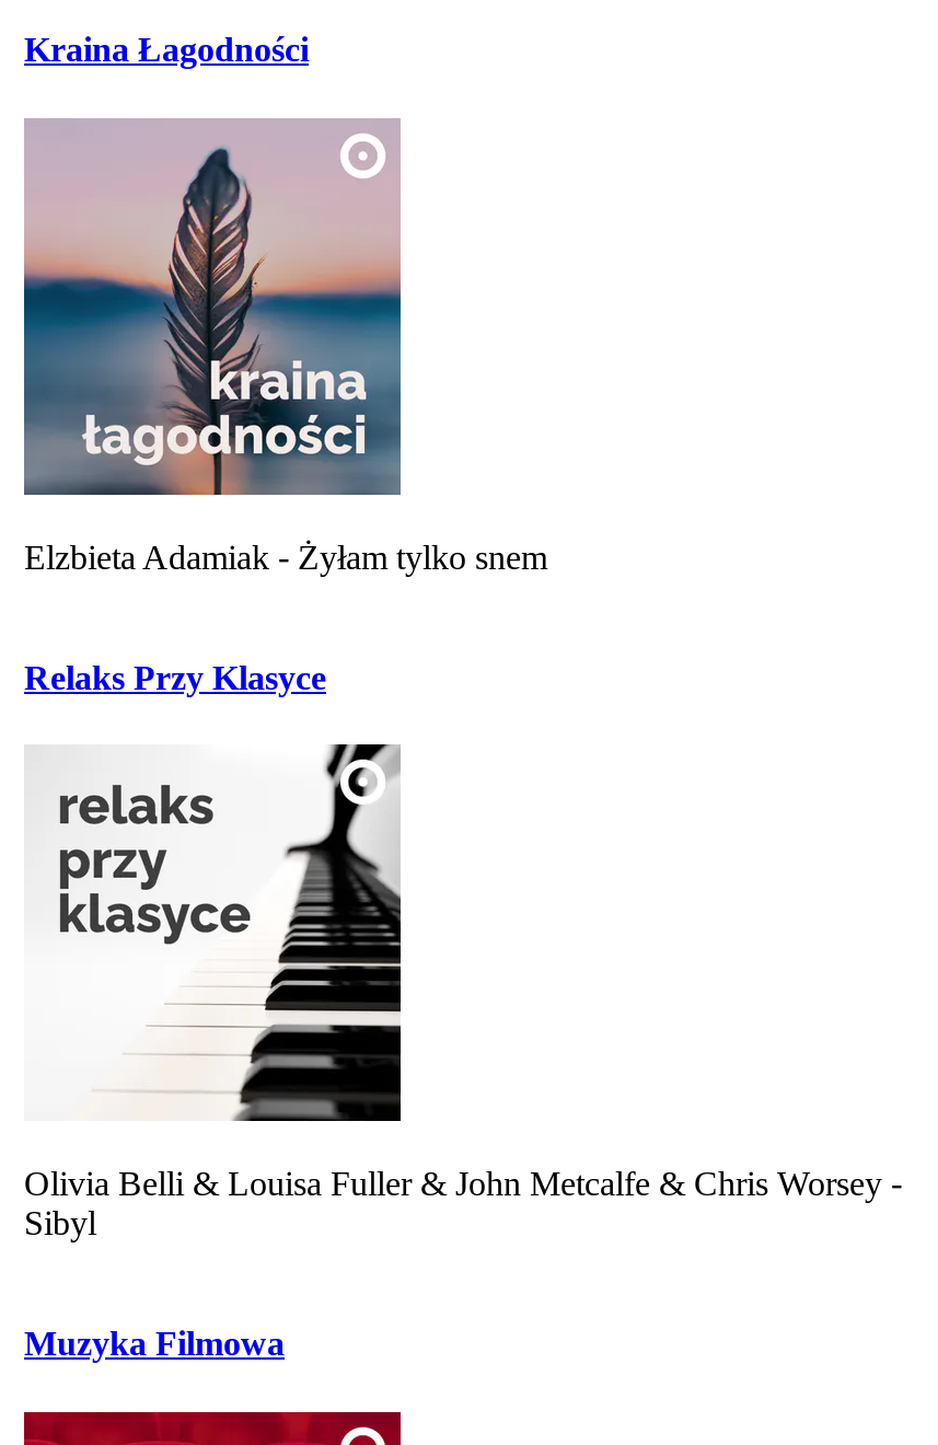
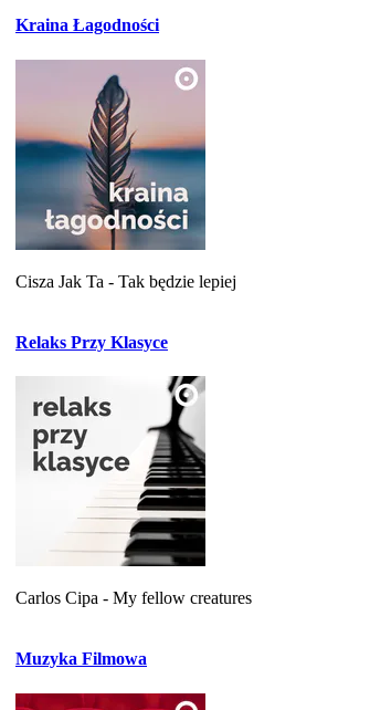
[24,537,547,575] Elzbieta Adamiak - Żyłam tylko snem -> [15,272,236,290] Cisza Jak Ta - Tak będzie lepiej
[24,1165,902,1241] Olivia Belli & Louisa Fuller & John Metcalfe & Chris Worsey - | Sibyl -> [15,588,252,607] Carlos Cipa - My fellow creatures

